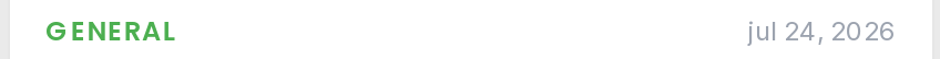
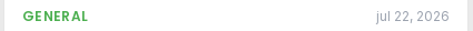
[748,14,897,47] jul 24, 2026 -> [376,8,450,24] jul 22, 2026

